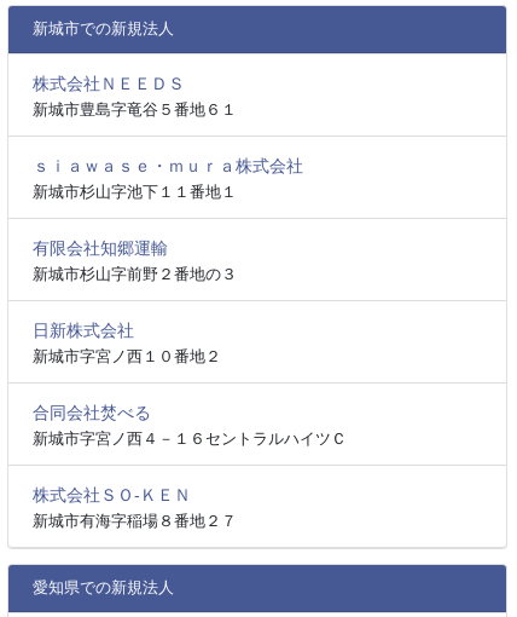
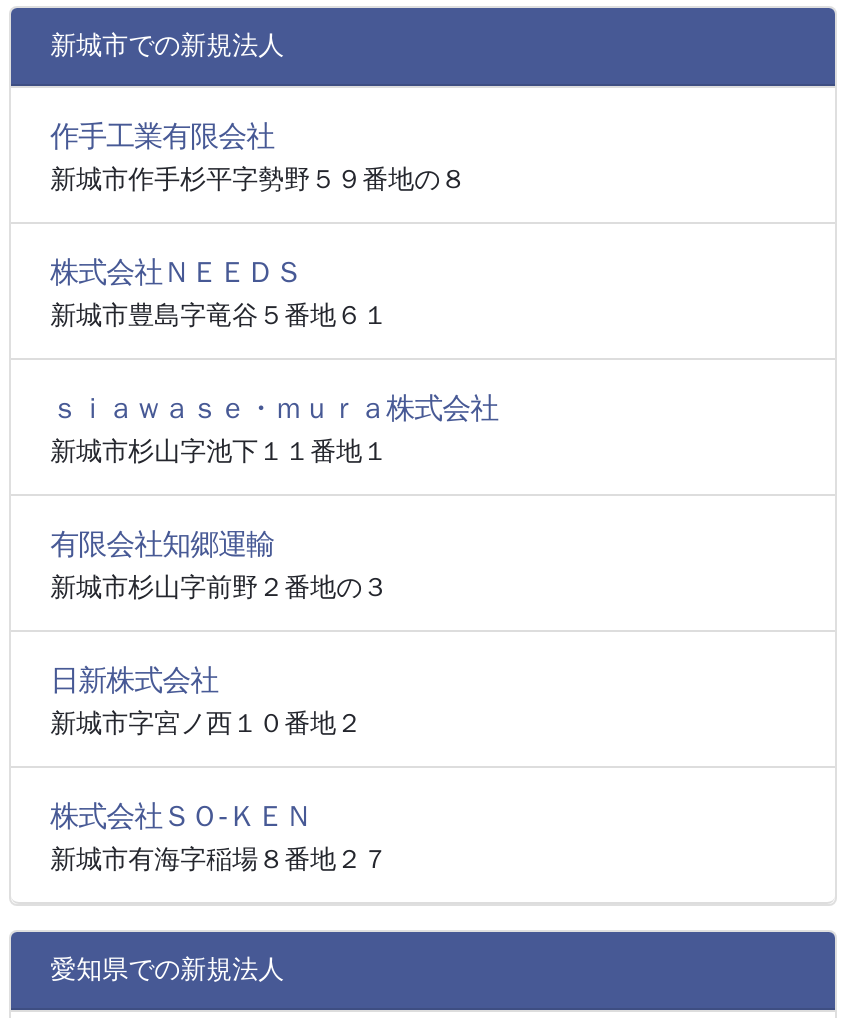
none -> [50,121,466,195] 作手工業有限会社 | 新城市作手杉平字勢野５９番地の８
moved [32,101,236,366] -> [50,301,388,739]: 新城市豊島字竜谷５番地６１ | 新城市杉山字池下１１番地１ | 有限会社知郷運輸 | 新城市杉山字前野２番地の３ | 日新株式会社 | 新城市字宮ノ西１０番地２
[32,403,346,448] 合同会社焚べる | 新城市字宮ノ西４－１６セントラルハイツＣ -> none

